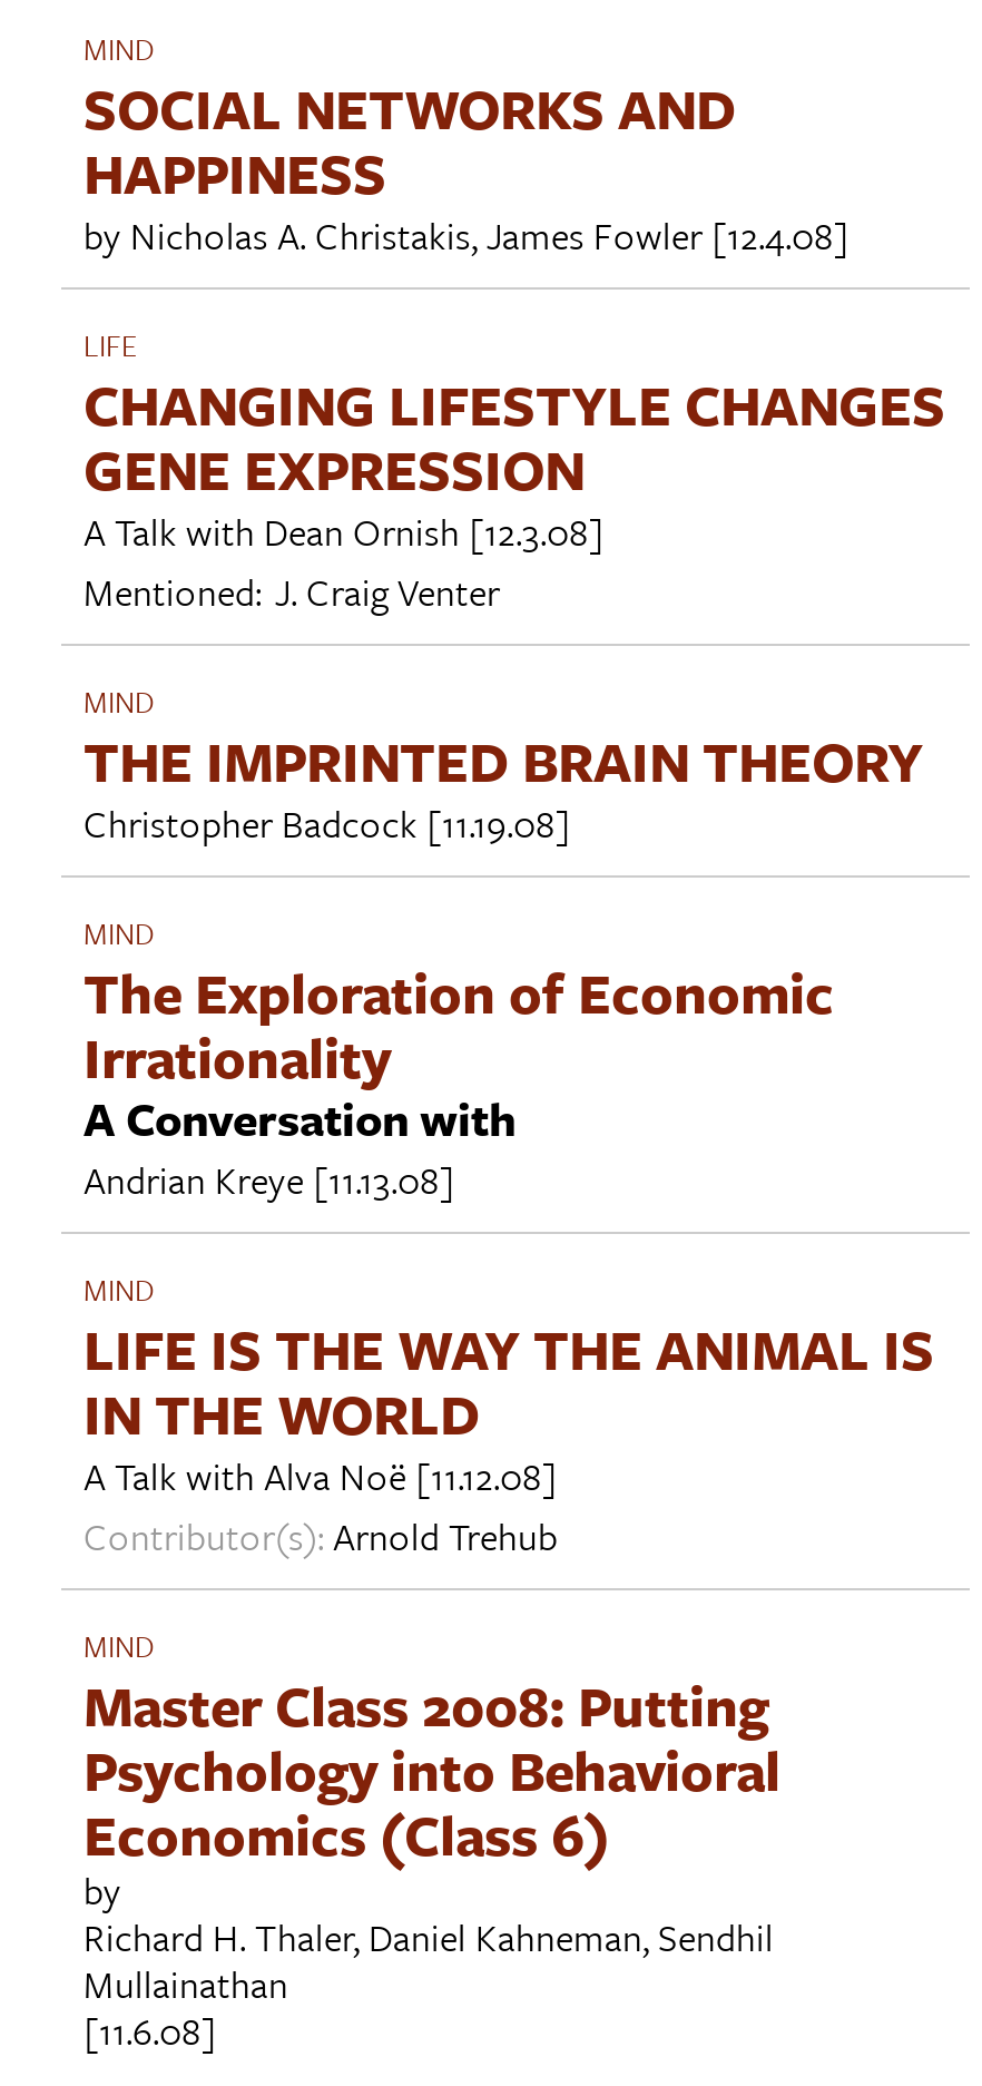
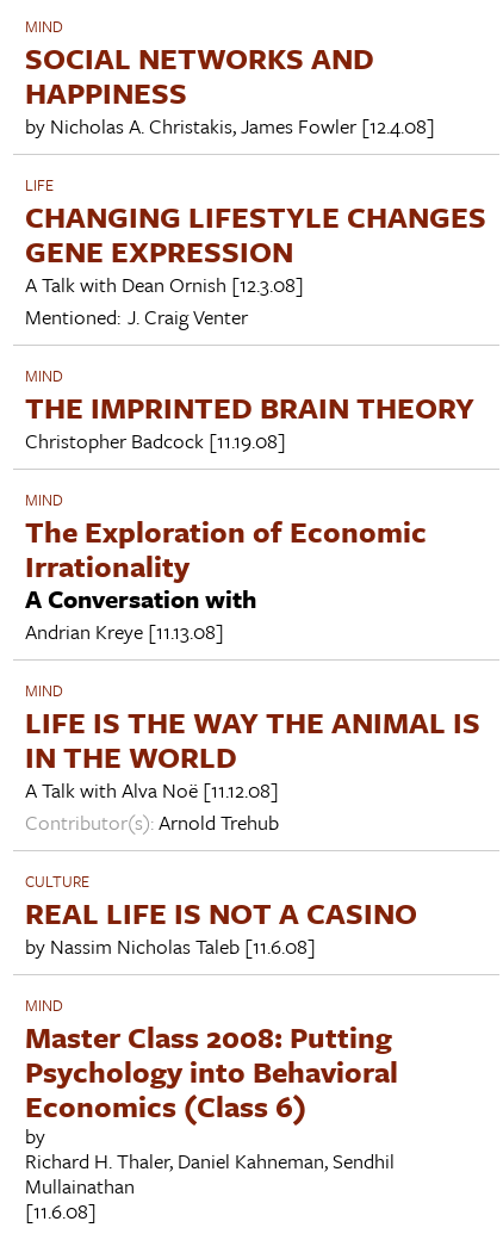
none -> [25,869,417,961] CULTURE | REAL LIFE IS NOT A CASINO | by Nassim Nicholas Taleb [11.6.08]

